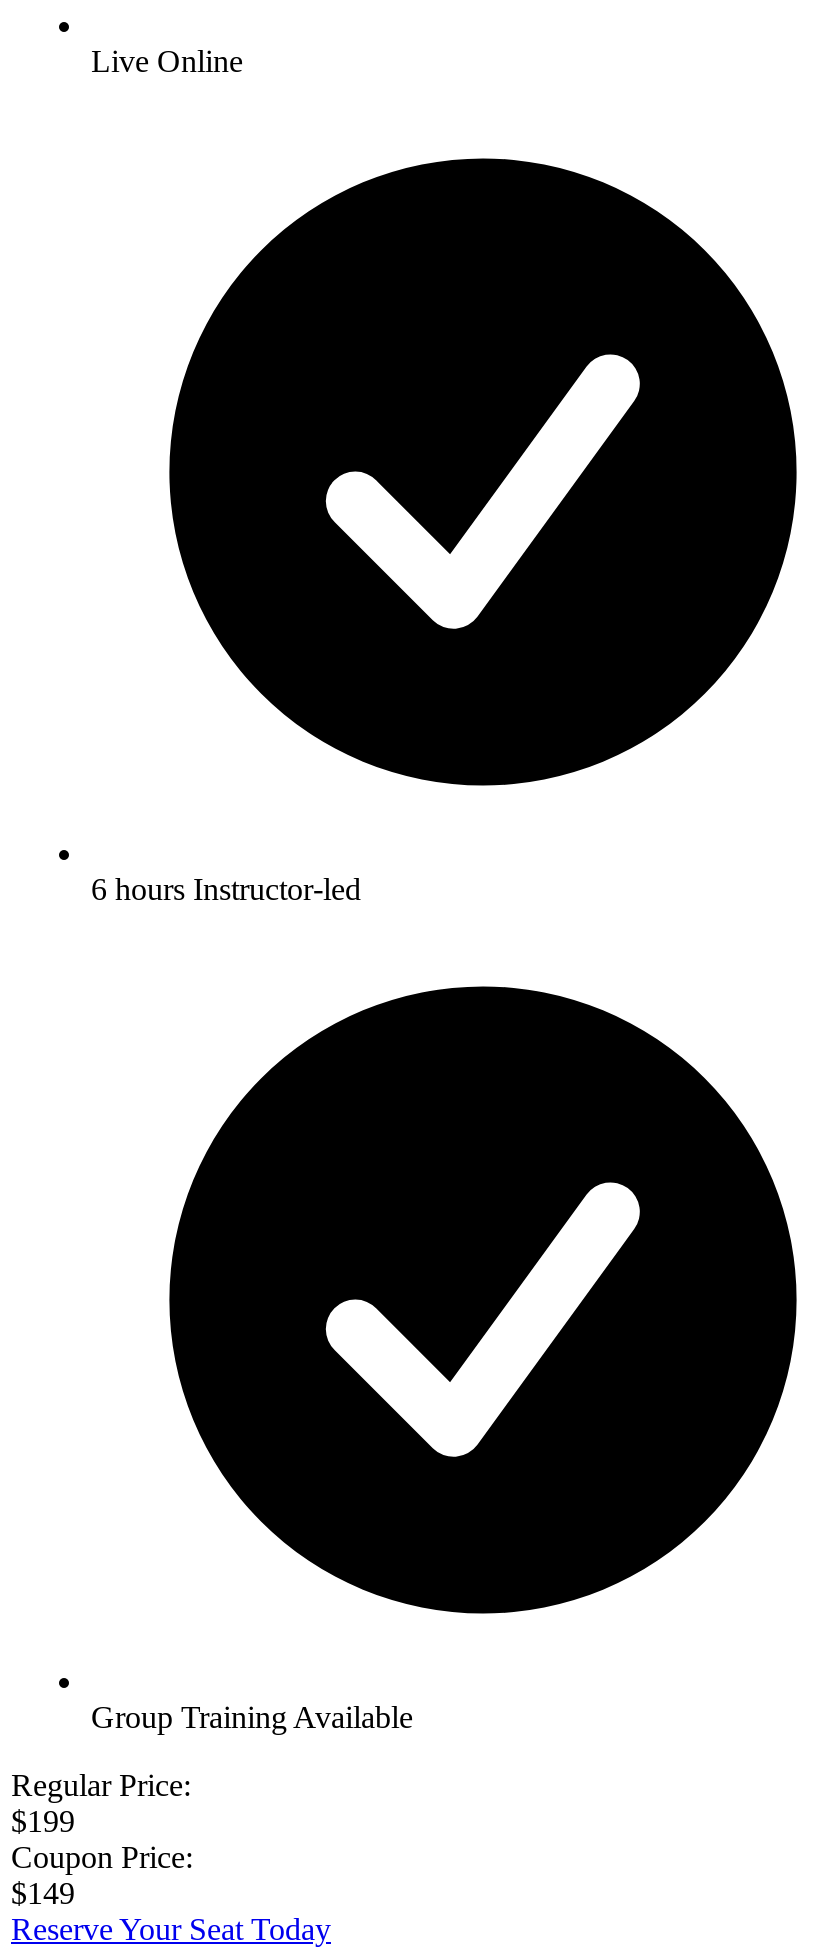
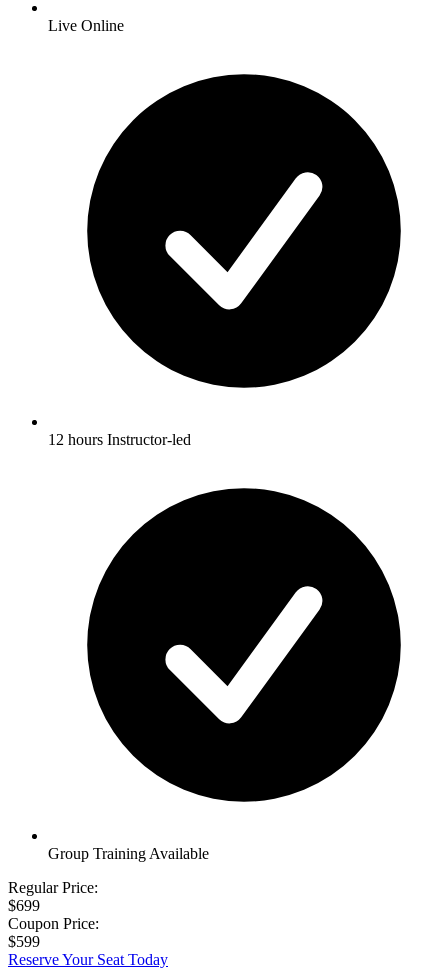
[91,872,361,906] 6 hours Instructor-led -> [48,431,191,448] 12 hours Instructor-led
[11,1804,75,1838] $199 -> [8,897,40,914] $699
[11,1876,75,1910] $149 -> [8,933,40,950] $599

